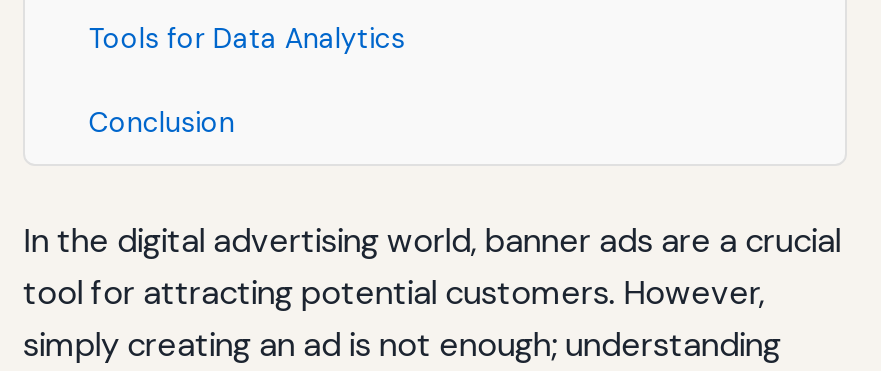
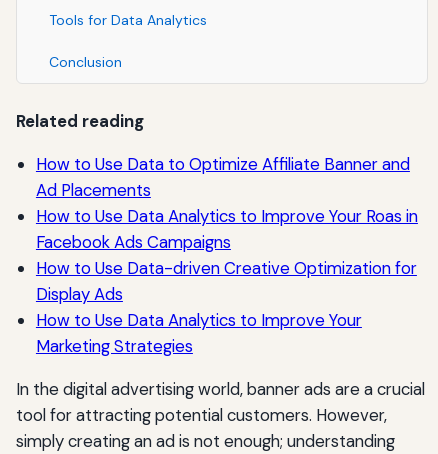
none -> [16,110,418,357] Related reading | How to Use Data to Optimize Affiliate Banner and | Ad Placements | How to Use Data Analytics to Improve Your Roas in | Facebook Ads Campaigns | How to Use Data-driven Creative Optimization for | Display Ads | How to Use Data Analytics to Improve Your | Marketing Strategies

